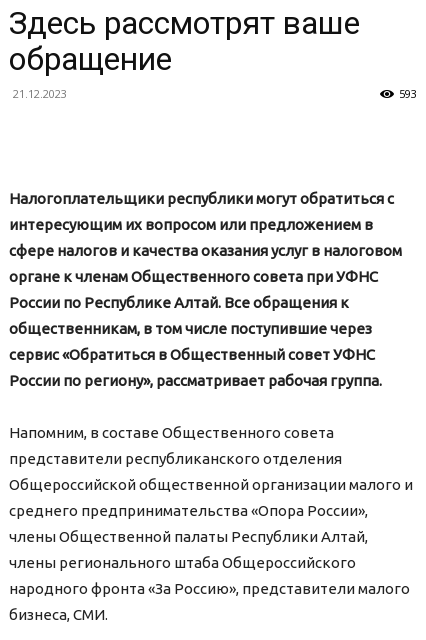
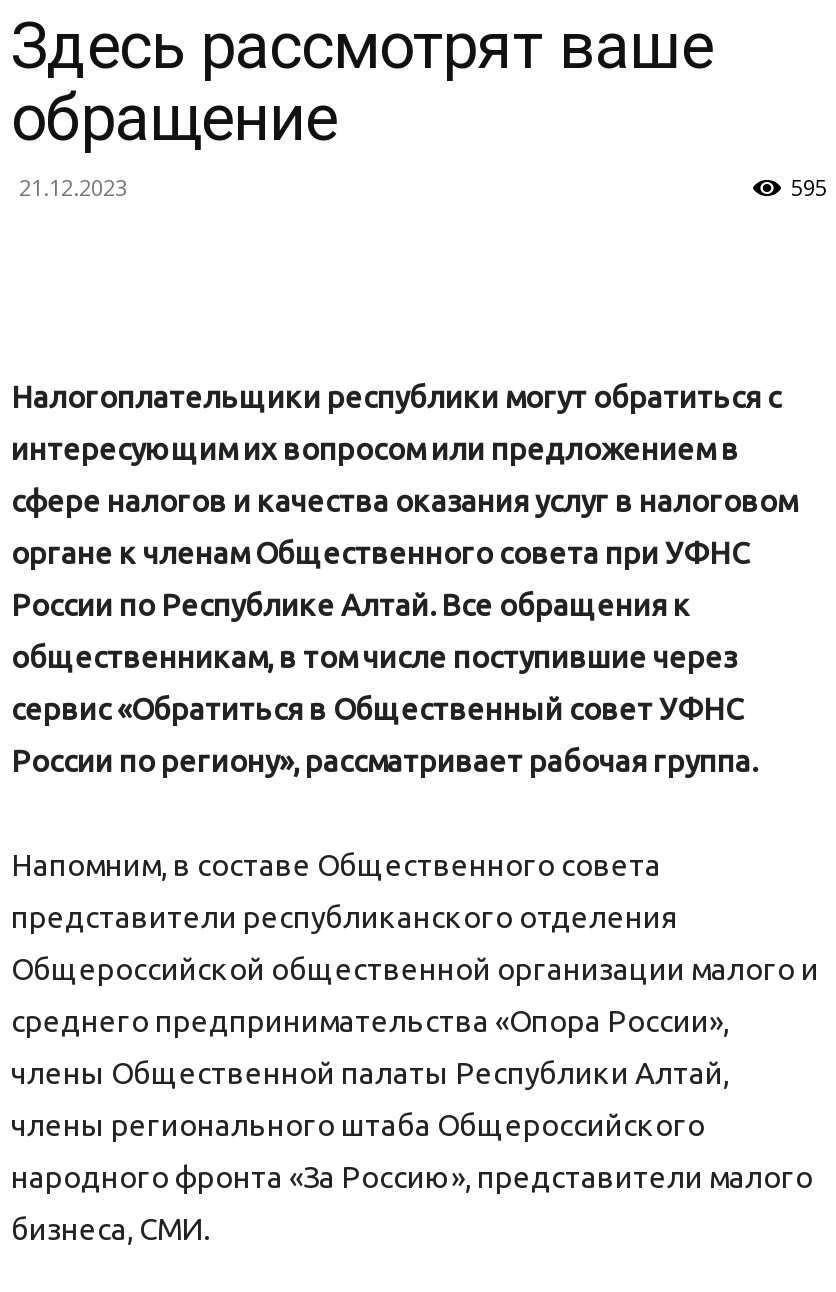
[399,86,417,101] 593 -> [791,173,827,203] 595

